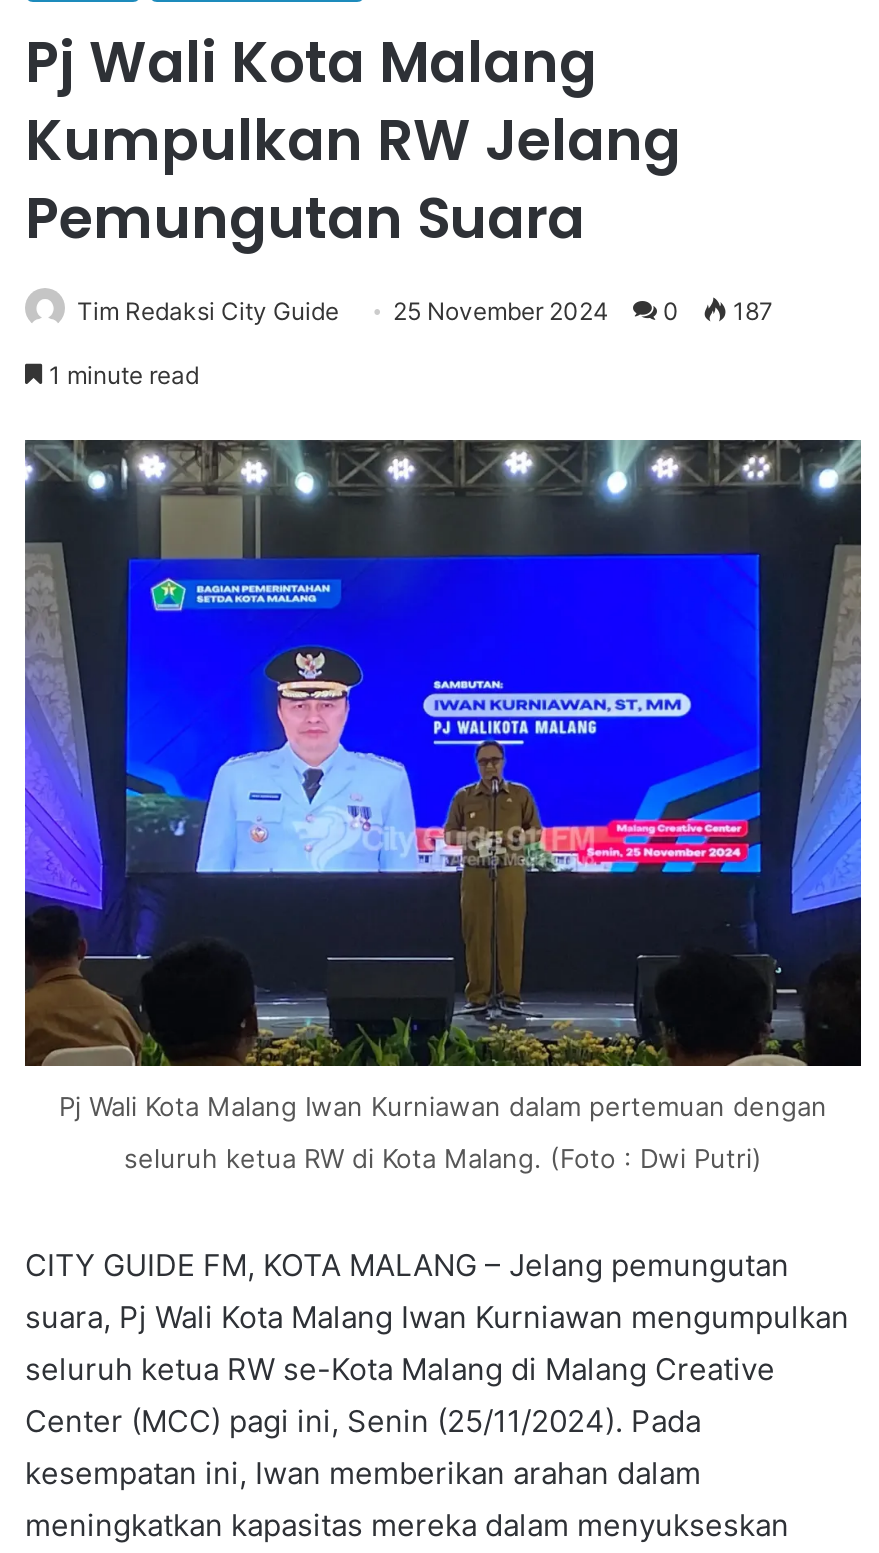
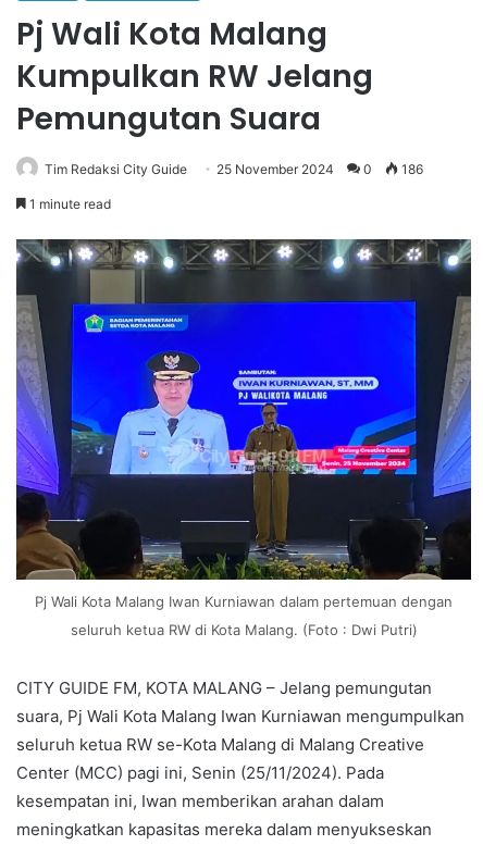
[77,296,773,326] Tim Redaksi City Guide 25 November 2024 0 187 -> [45,161,423,177] Tim Redaksi City Guide 25 November 2024 0 186

